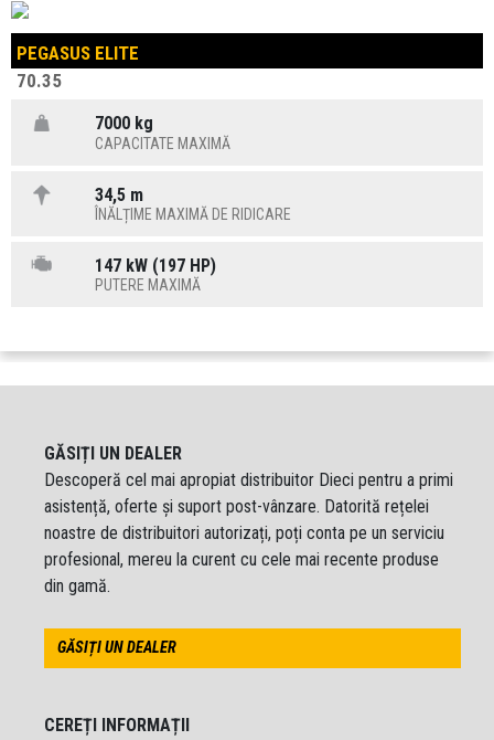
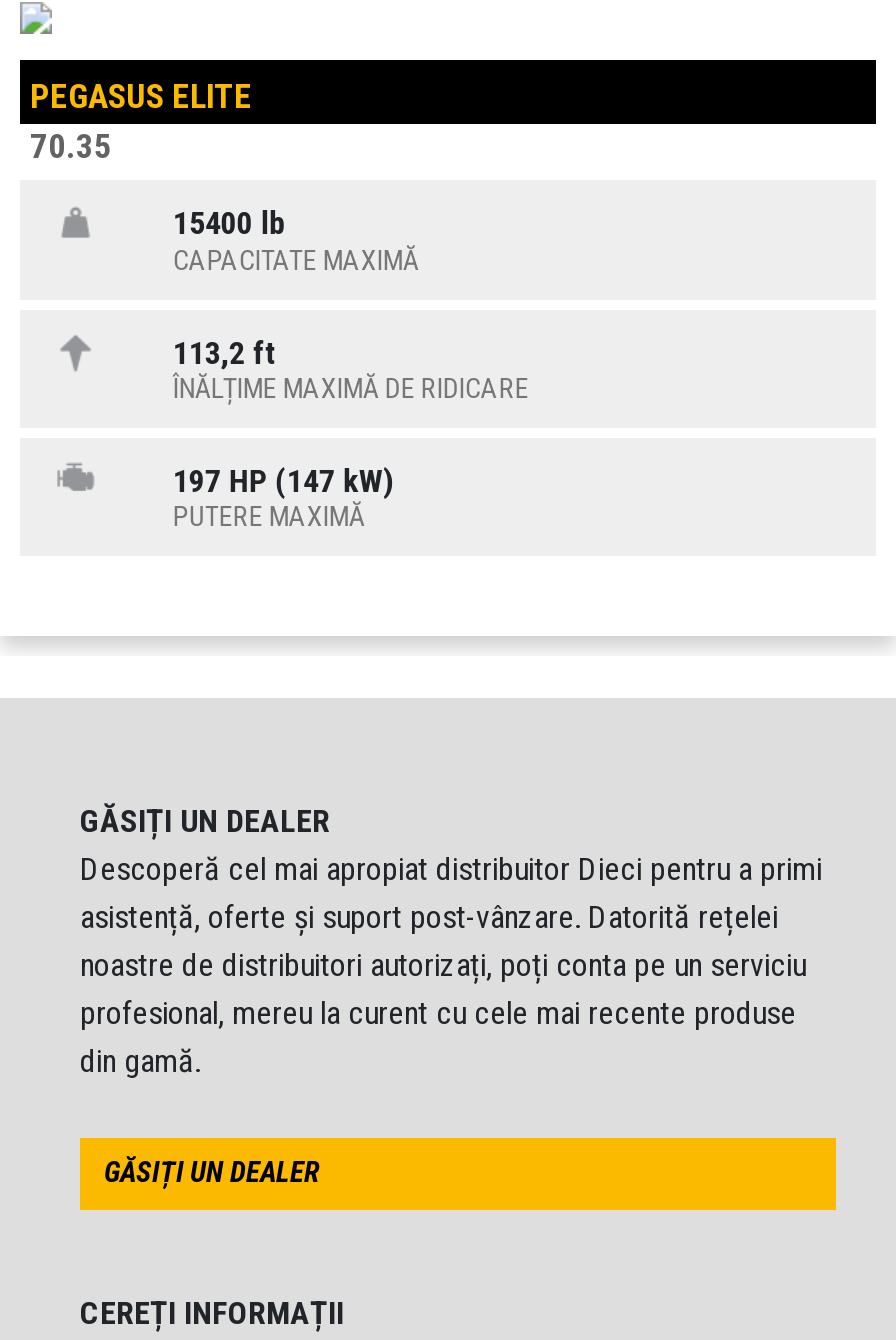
[95,113,154,134] 7000 kg -> [173,205,285,243] 15400 lb
[95,184,144,205] 34,5 m -> [173,333,277,371] 113,2 ft
[95,255,216,276] 147 kW (197 HP) -> [173,462,393,500] 197 HP (147 kW)

